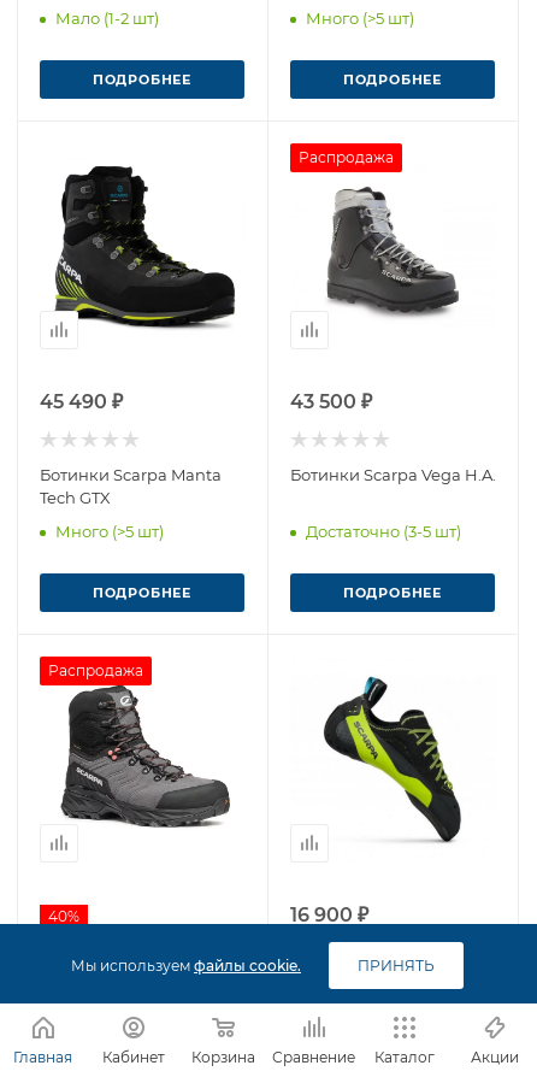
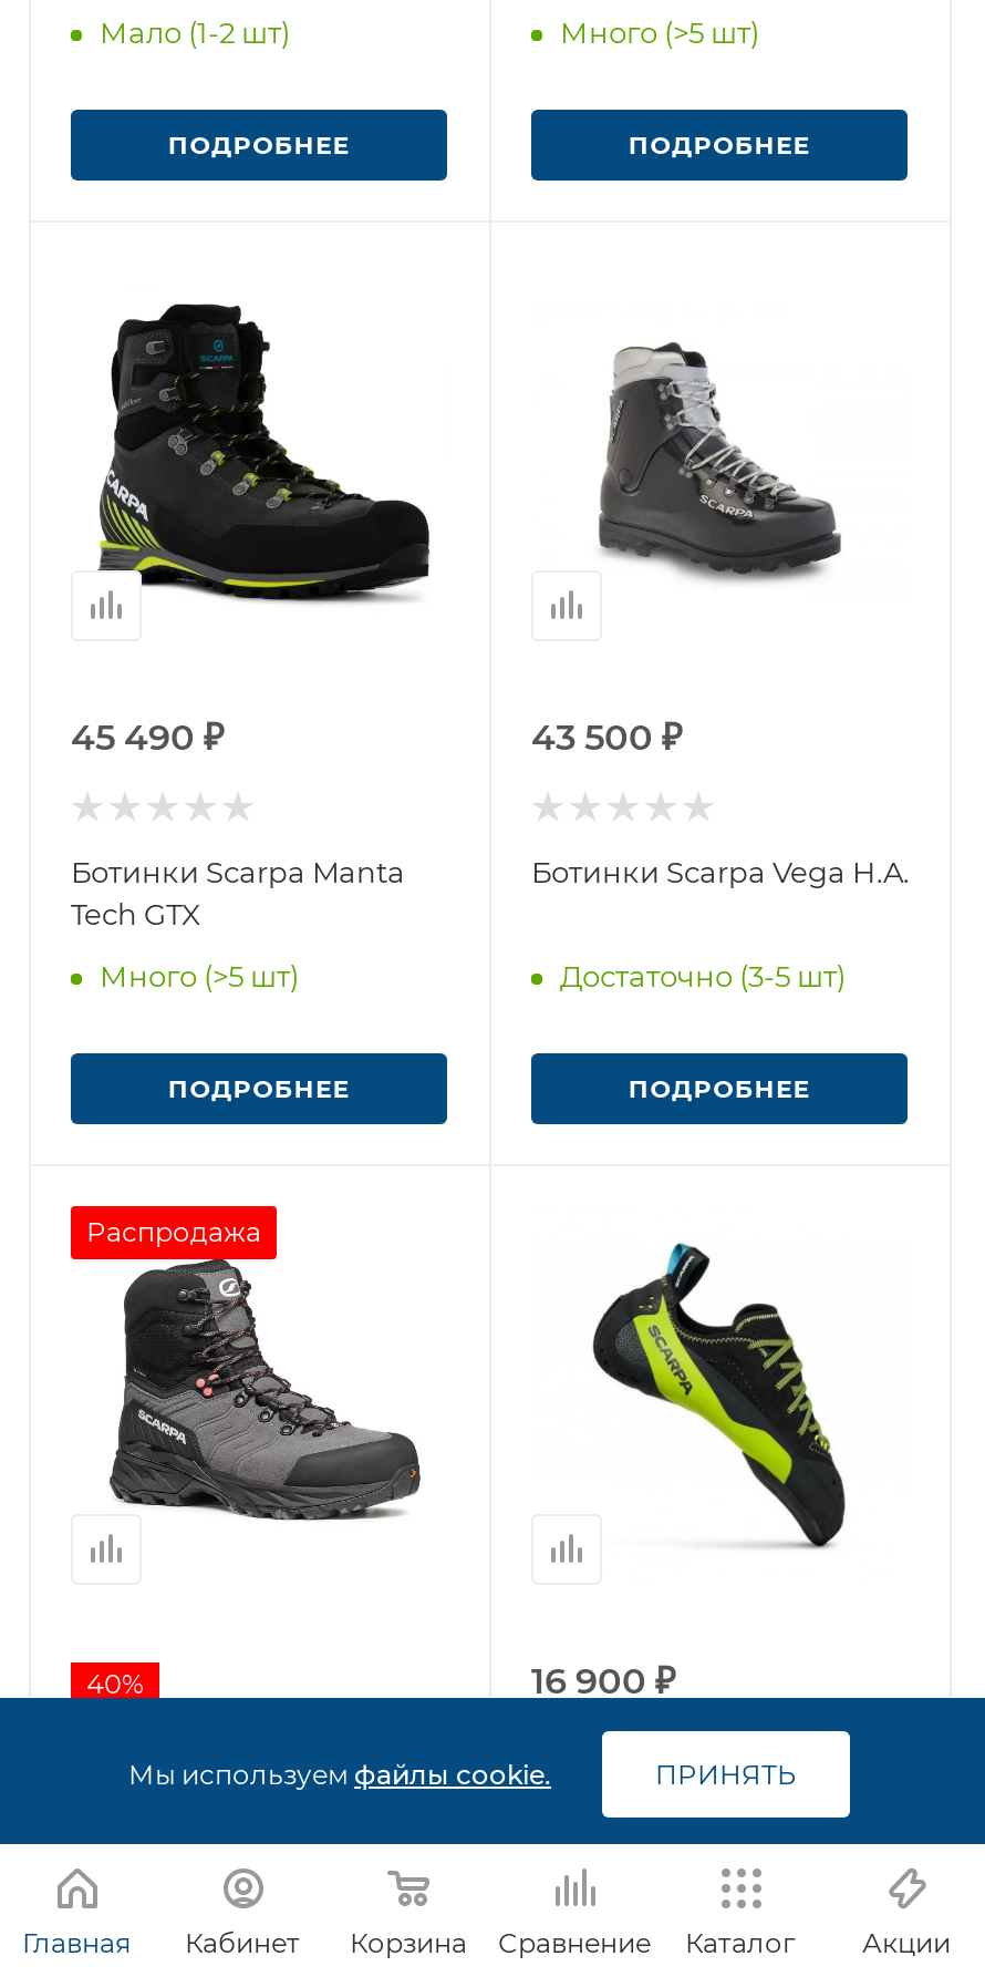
[299,148,394,166] Распродажа -> none

